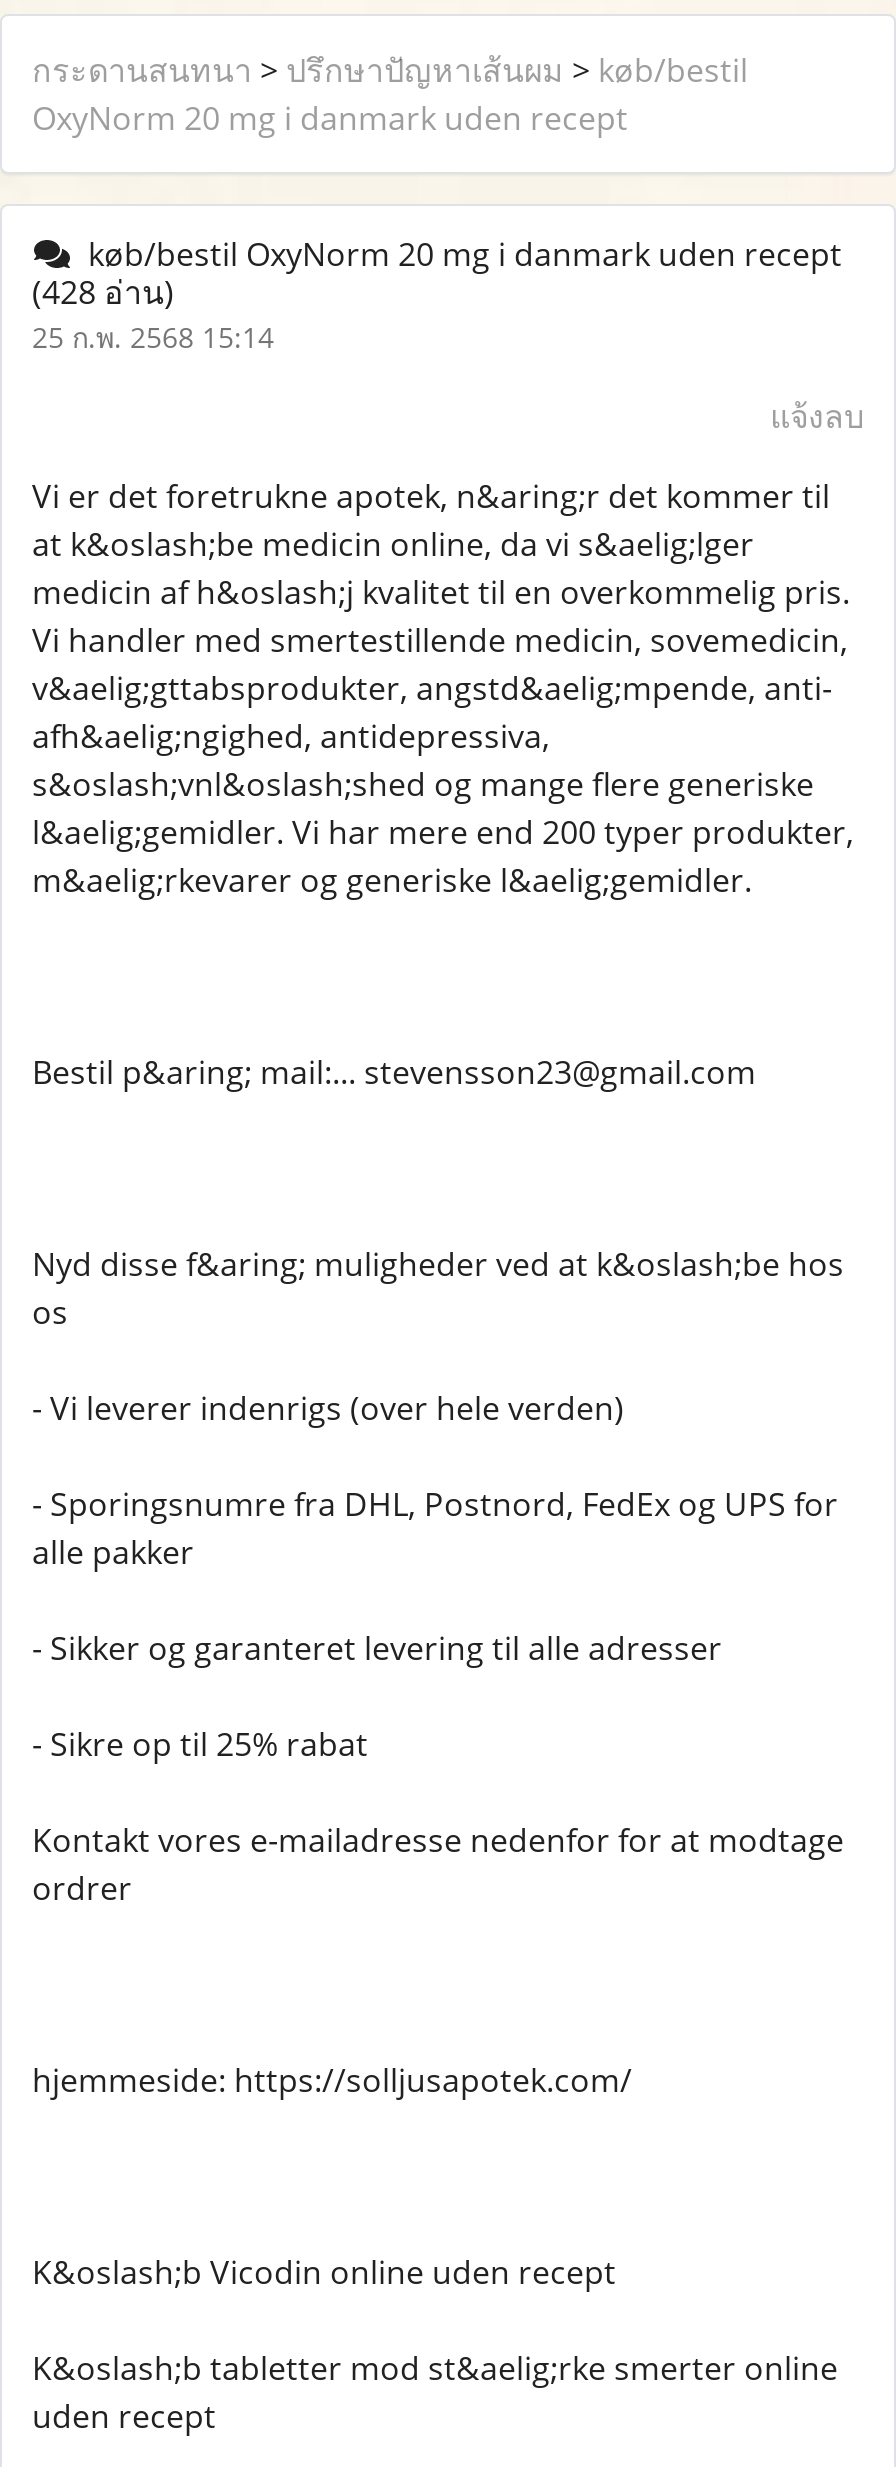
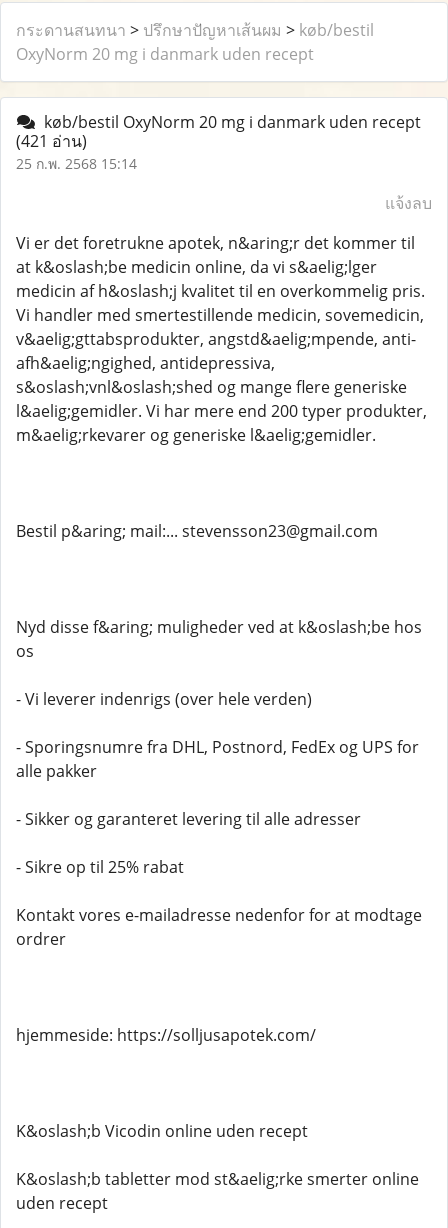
[32,270,174,314] (428 อ่าน) -> [16,130,87,152] (421 อ่าน)

